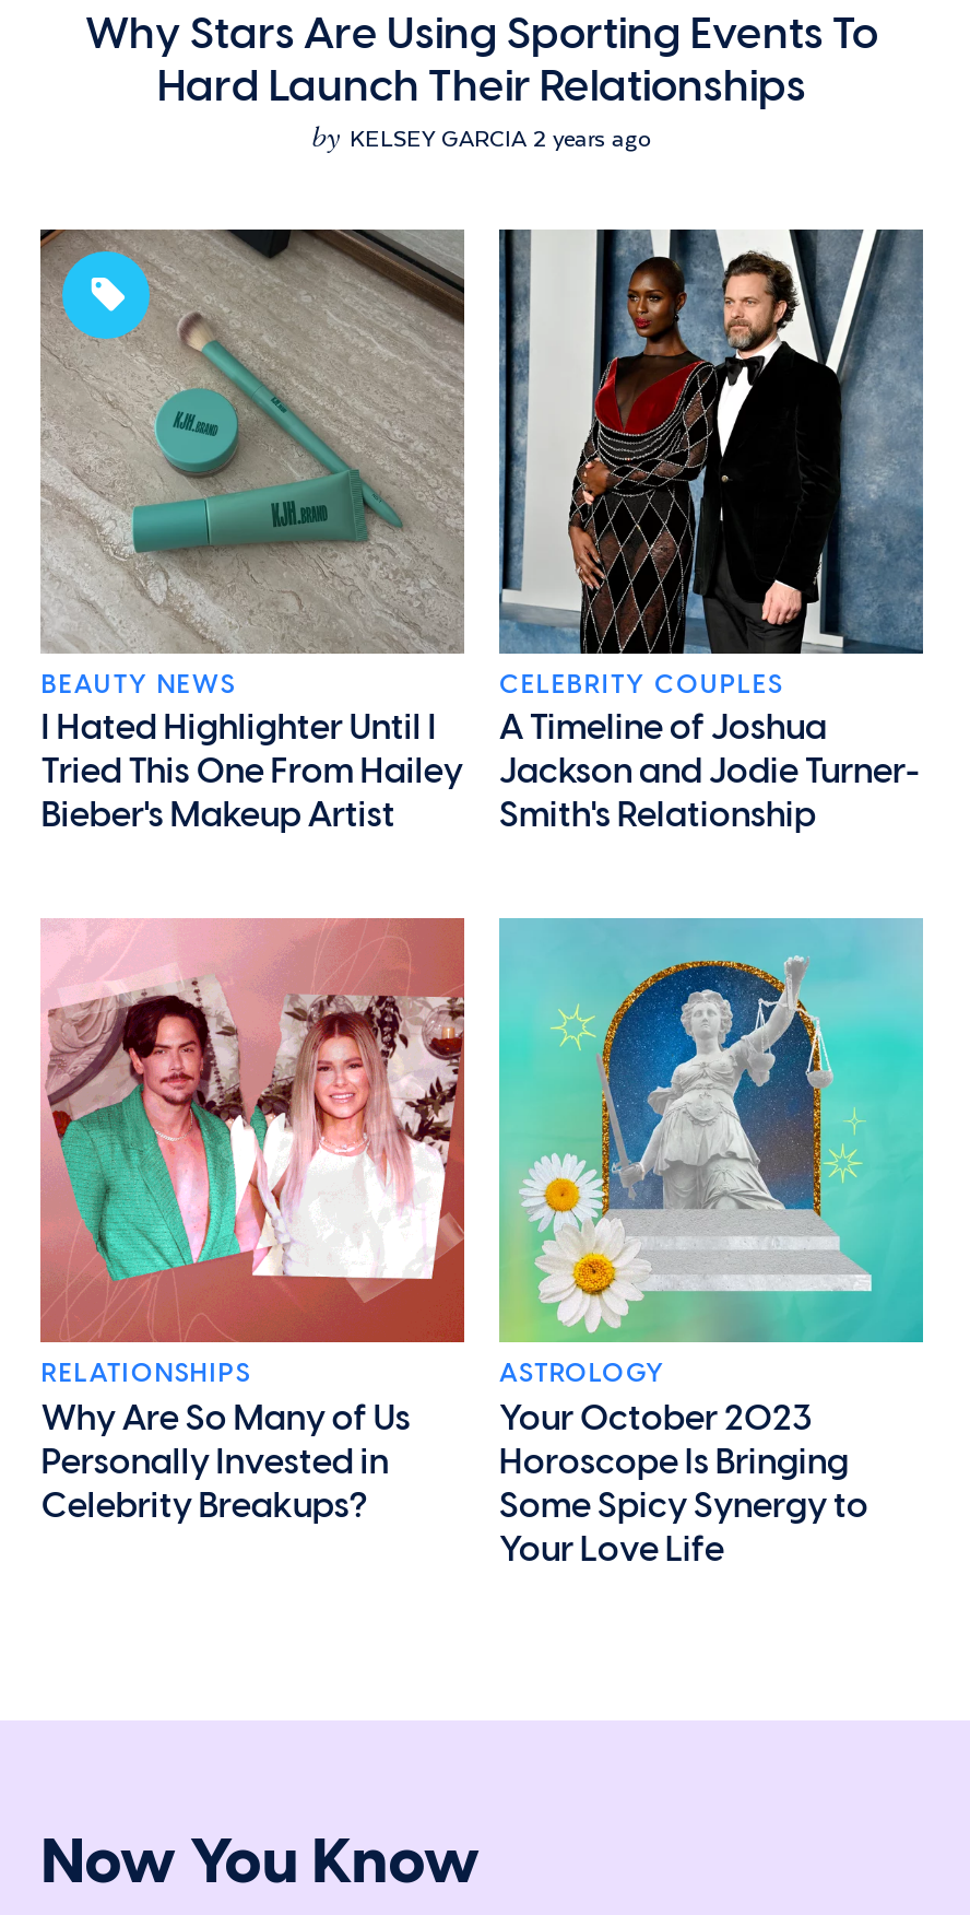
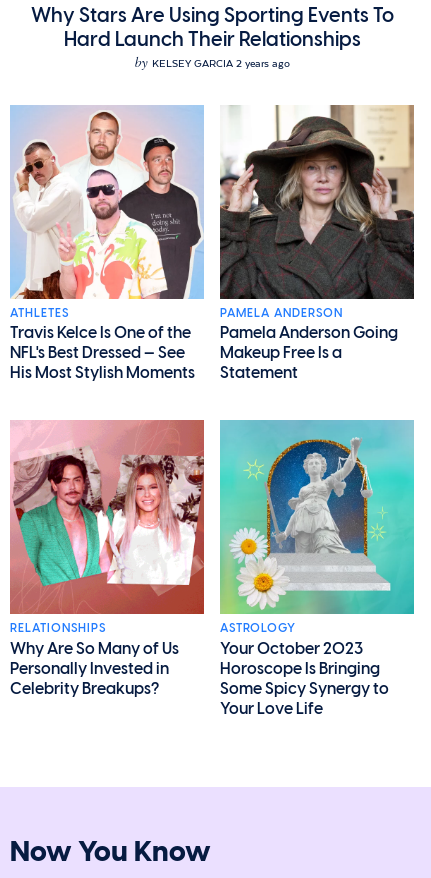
[38,227,466,836] [image] | BEAUTY NEWS | I Hated Highlighter Until I | Tried This One From Hailey | Bieber's Makeup Artist -> [10,105,204,382] [image] | ATHLETES | Travis Kelce Is One of the | NFL's Best Dressed — See | His Most Stylish Moments
[497,227,925,836] [image] | CELEBRITY COUPLES | A Timeline of Joshua | Jackson and Jodie Turner- | Smith's Relationship -> [219,104,415,382] [image] | PAMELA ANDERSON | Pamela Anderson Going | Makeup Free Is a | Statement

